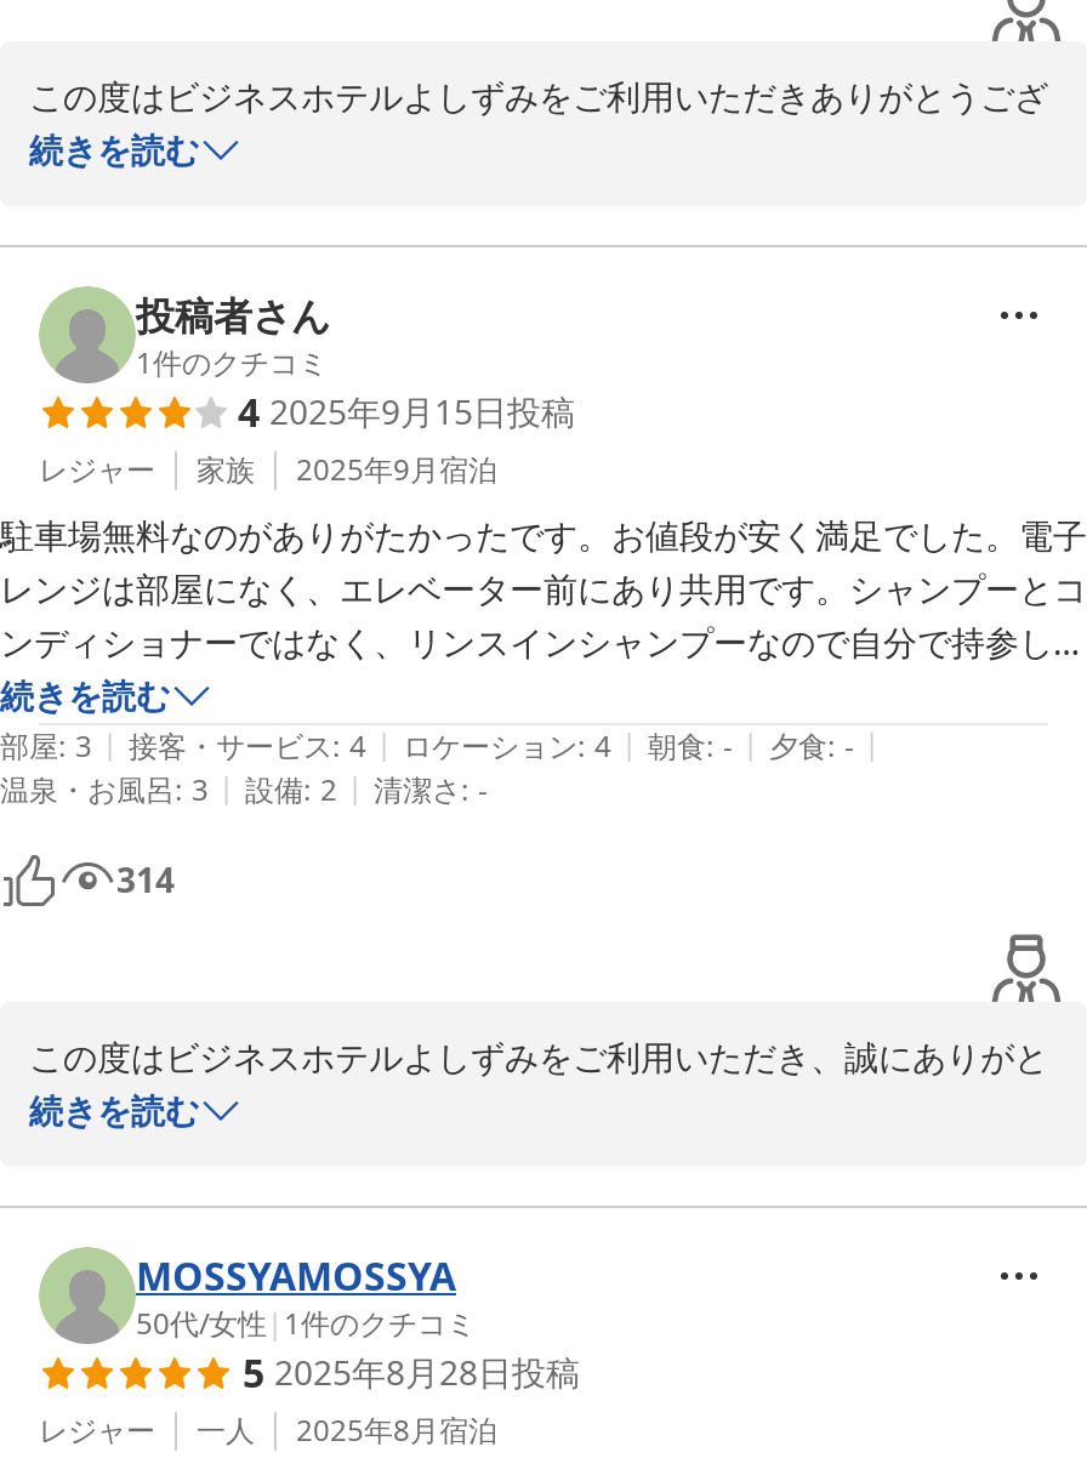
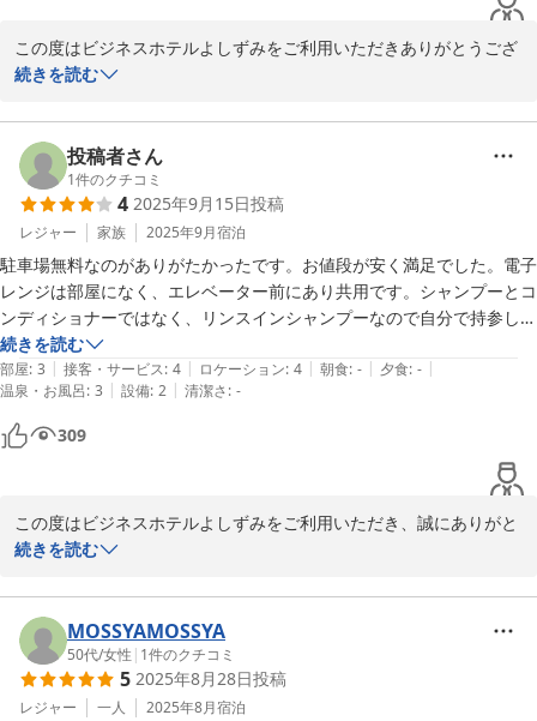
[116,856,175,902] 314 -> [58,423,86,446] 309

